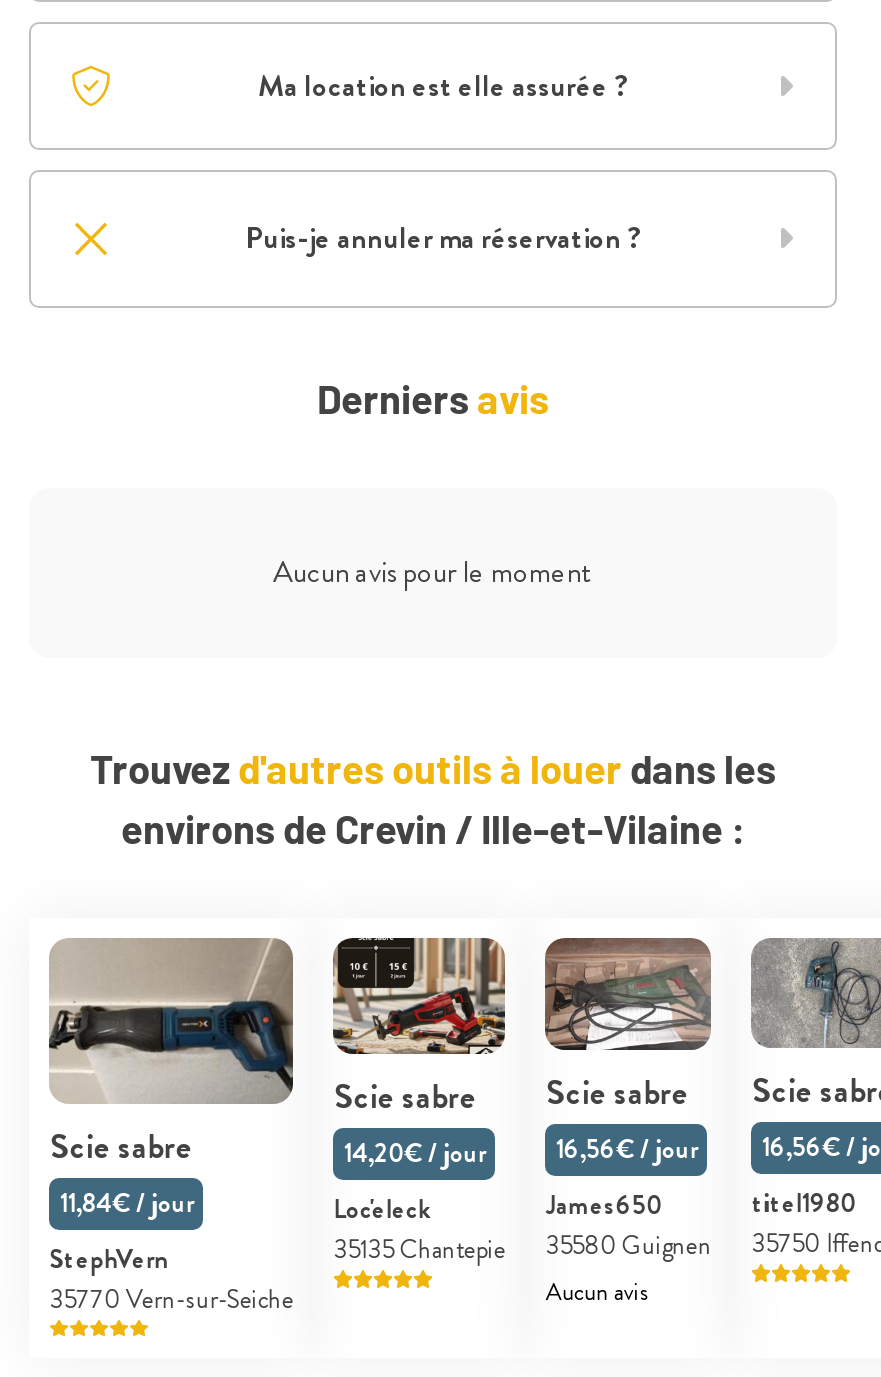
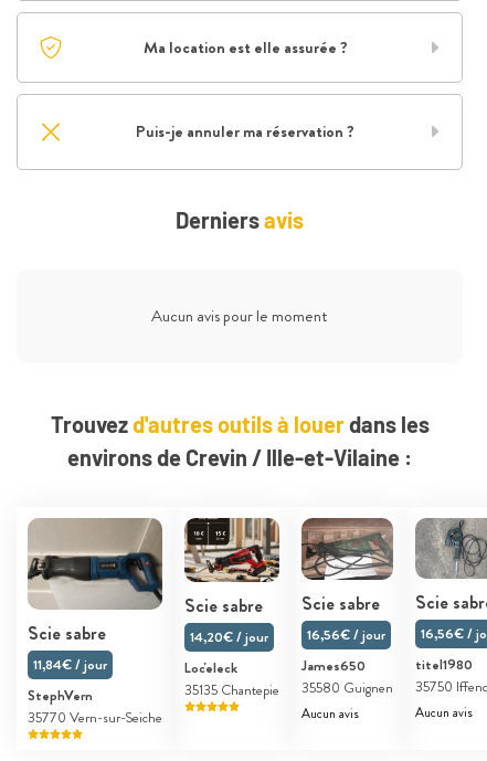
none -> [416,702,473,722] Aucun avis

